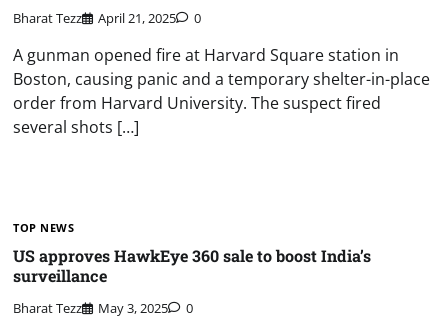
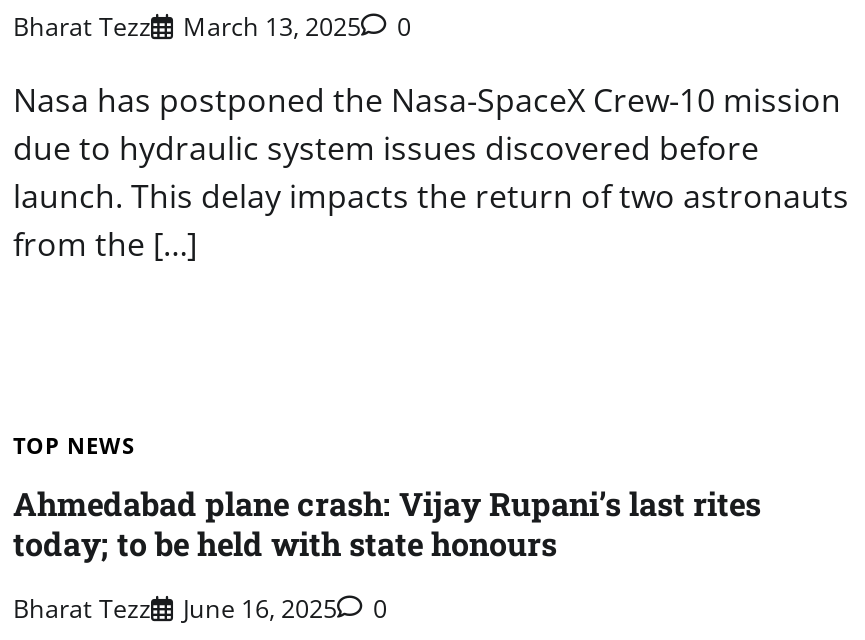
[13,8,201,26] Bharat Tezz April 21, 2025 0 -> [13,8,411,44] Bharat Tezz March 13, 2025 0
[13,43,430,137] A gunman opened fire at Harvard Square station in | Boston, causing panic and a temporary shelter-in-place | order from Harvard University. The suspect fired | several shots […] -> [13,78,849,266] Nasa has postponed the Nasa-SpaceX Crew-10 mission | due to hydraulic system issues discovered before | launch. This delay impacts the return of two astronauts | from the […]
[13,245,371,286] US approves HawkEye 360 sale to boost India’s | surveillance -> [13,481,761,563] Ahmedabad plane crash: Vijay Rupani’s last rites | today; to be held with state honours
[13,299,193,317] Bharat Tezz May 3, 2025 0 -> [13,589,387,625] Bharat Tezz June 16, 2025 0

